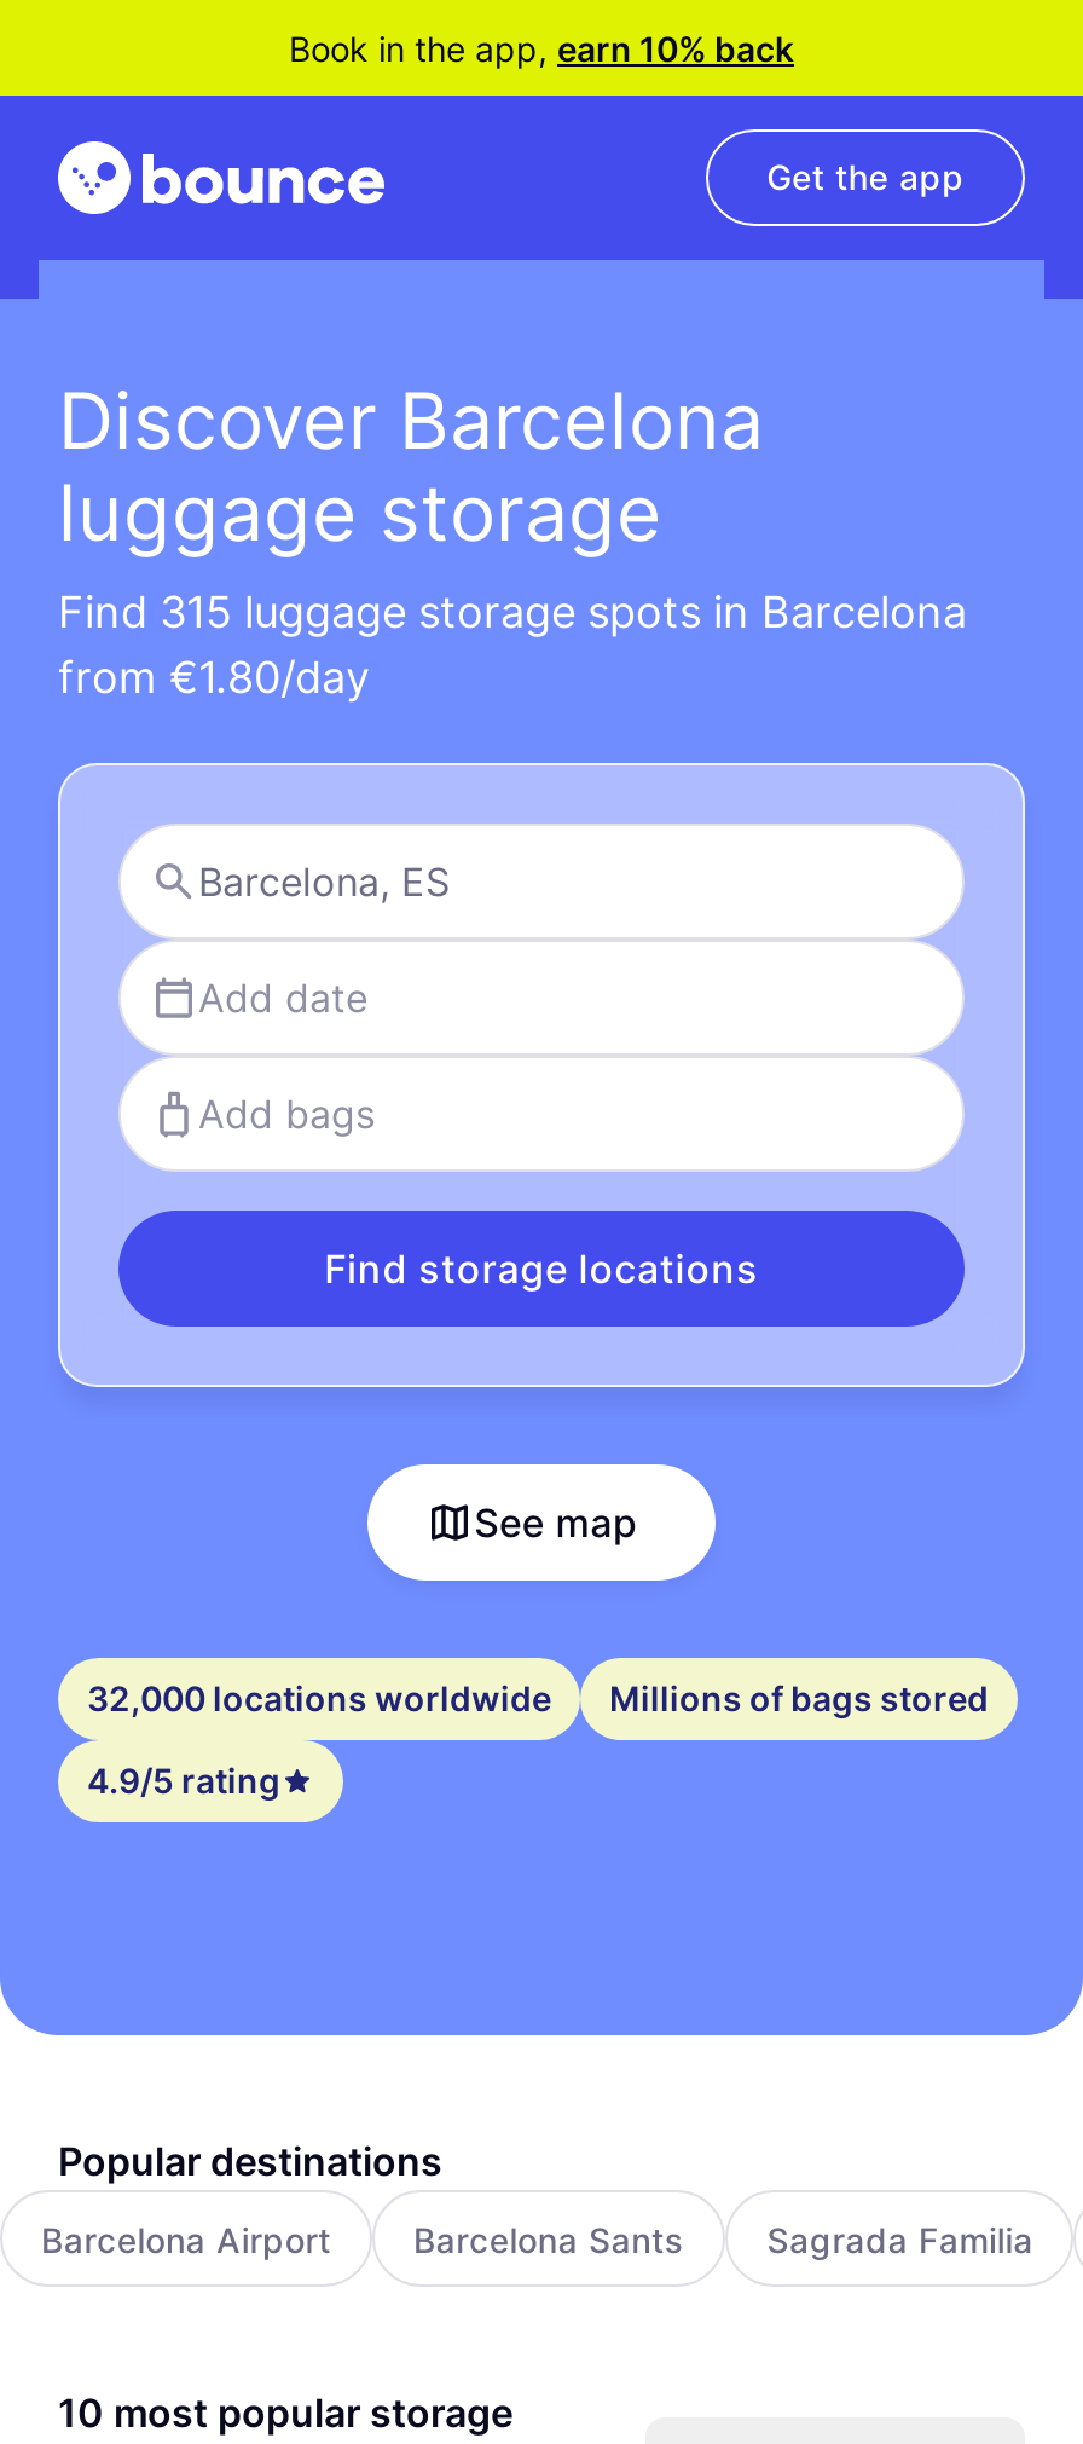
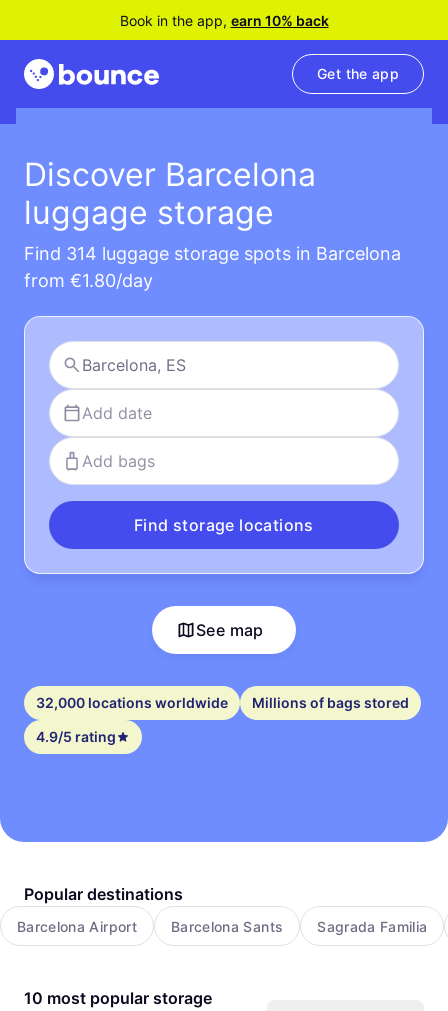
[58,587,967,637] Find 315 luggage storage spots in Barcelona -> [24,243,401,264] Find 314 luggage storage spots in Barcelona

